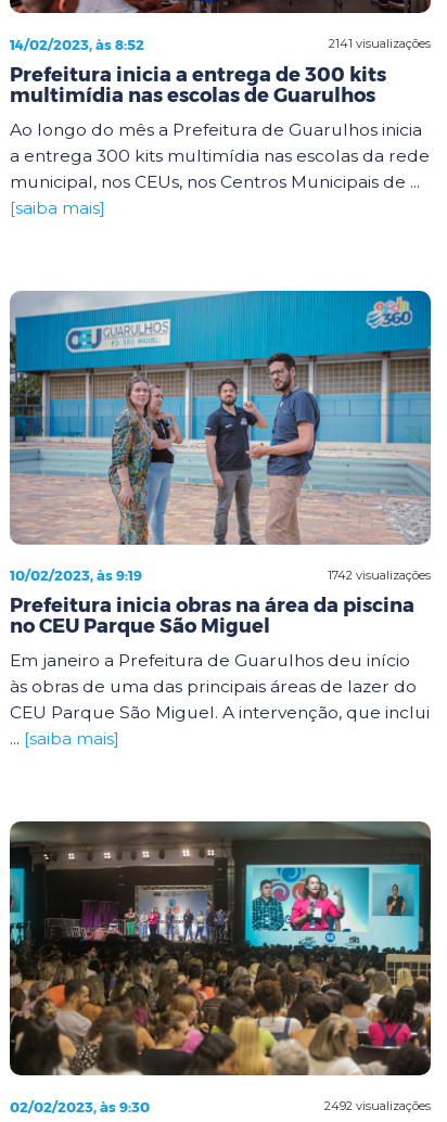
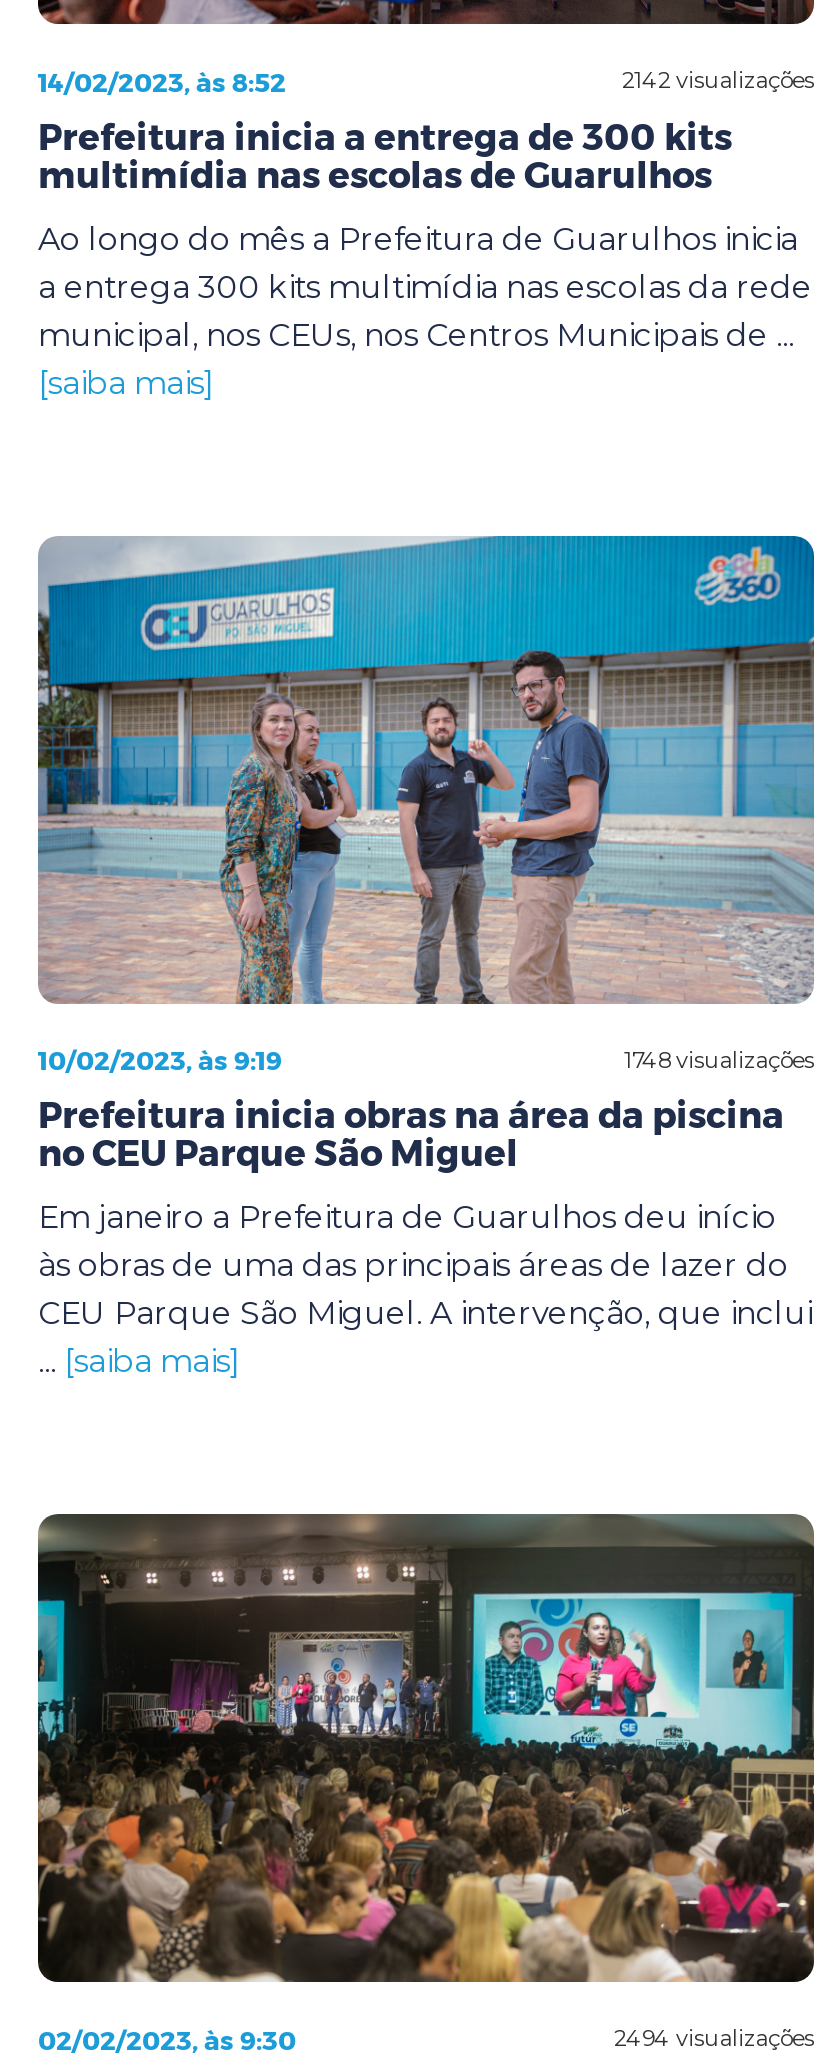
[329,36,431,51] 2141 visualizações -> [622,66,814,94] 2142 visualizações
[328,567,431,582] 1742 visualizações -> [624,1045,814,1073] 1748 visualizações
[324,1098,431,1113] 2492 visualizações -> [614,2024,814,2052] 2494 visualizações

